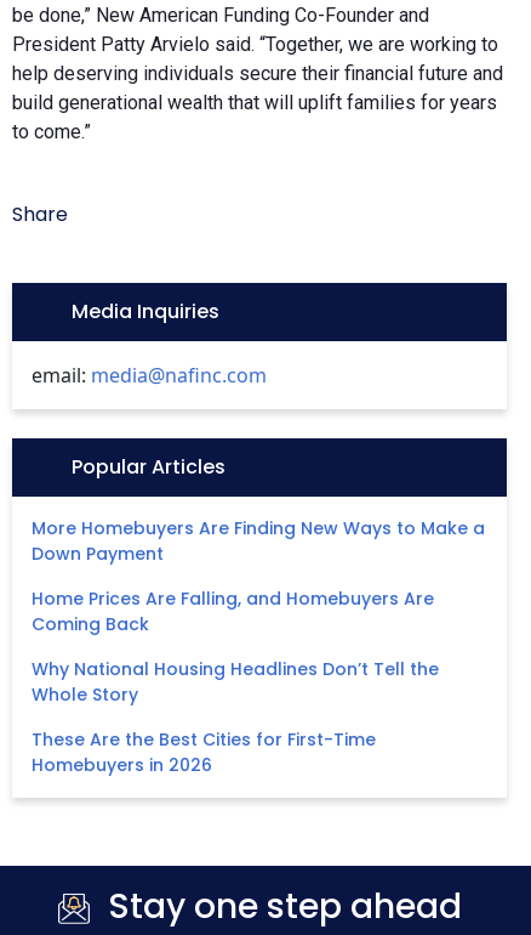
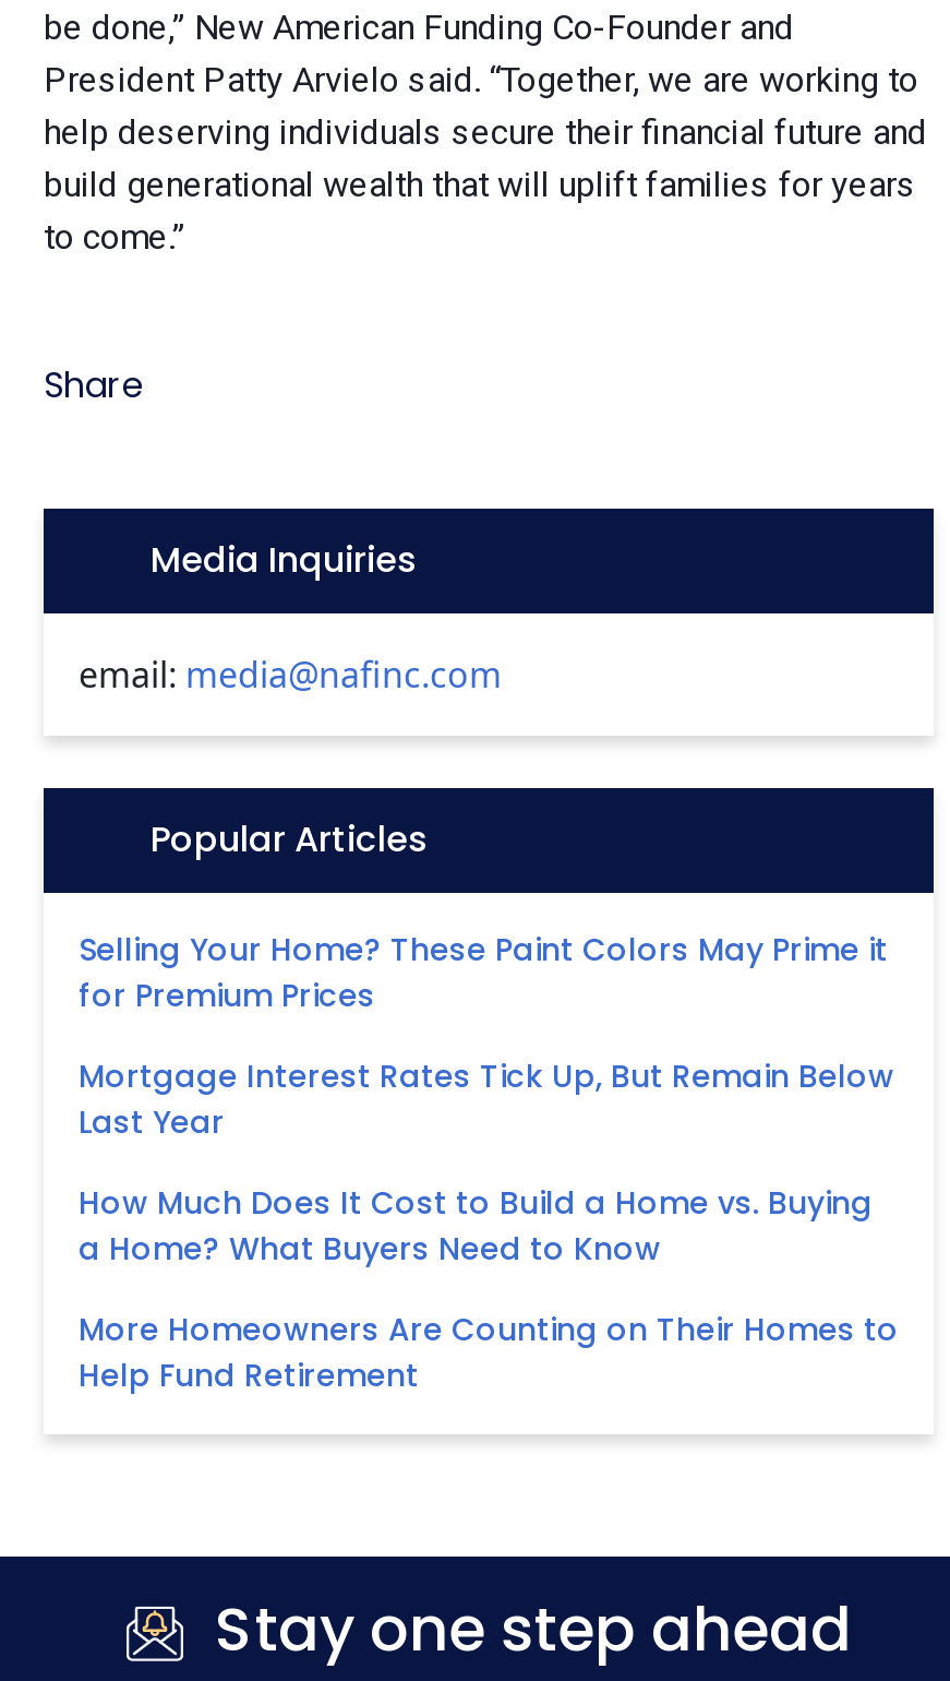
[32,516,485,566] More Homebuyers Are Finding New Ways to Make a | Down Payment -> [79,928,888,1017] Selling Your Home? These Paint Colors May Prime it | for Premium Prices
[32,586,434,636] Home Prices Are Falling, and Homebuyers Are | Coming Back -> [79,1054,894,1144] Mortgage Interest Rates Tick Up, But Remain Below | Last Year
[32,657,439,707] Why National Housing Headlines Don’t Tell the | Whole Story -> [79,1181,873,1271] How Much Does It Cost to Build a Home vs. Buying | a Home? What Buyers Need to Know
[32,727,376,777] These Are the Best Cities for First-Time | Homebuyers in 2026 -> [79,1308,899,1397] More Homeowners Are Counting on Their Homes to | Help Fund Retirement

